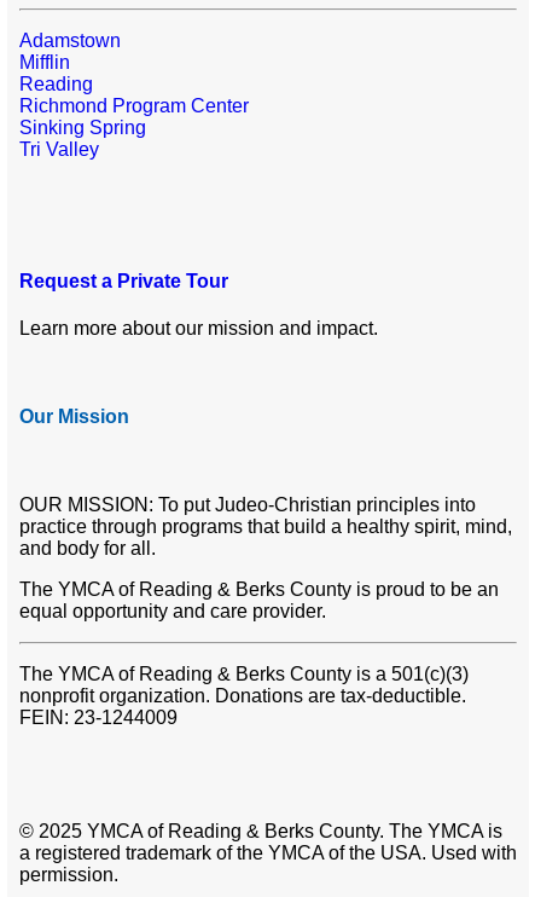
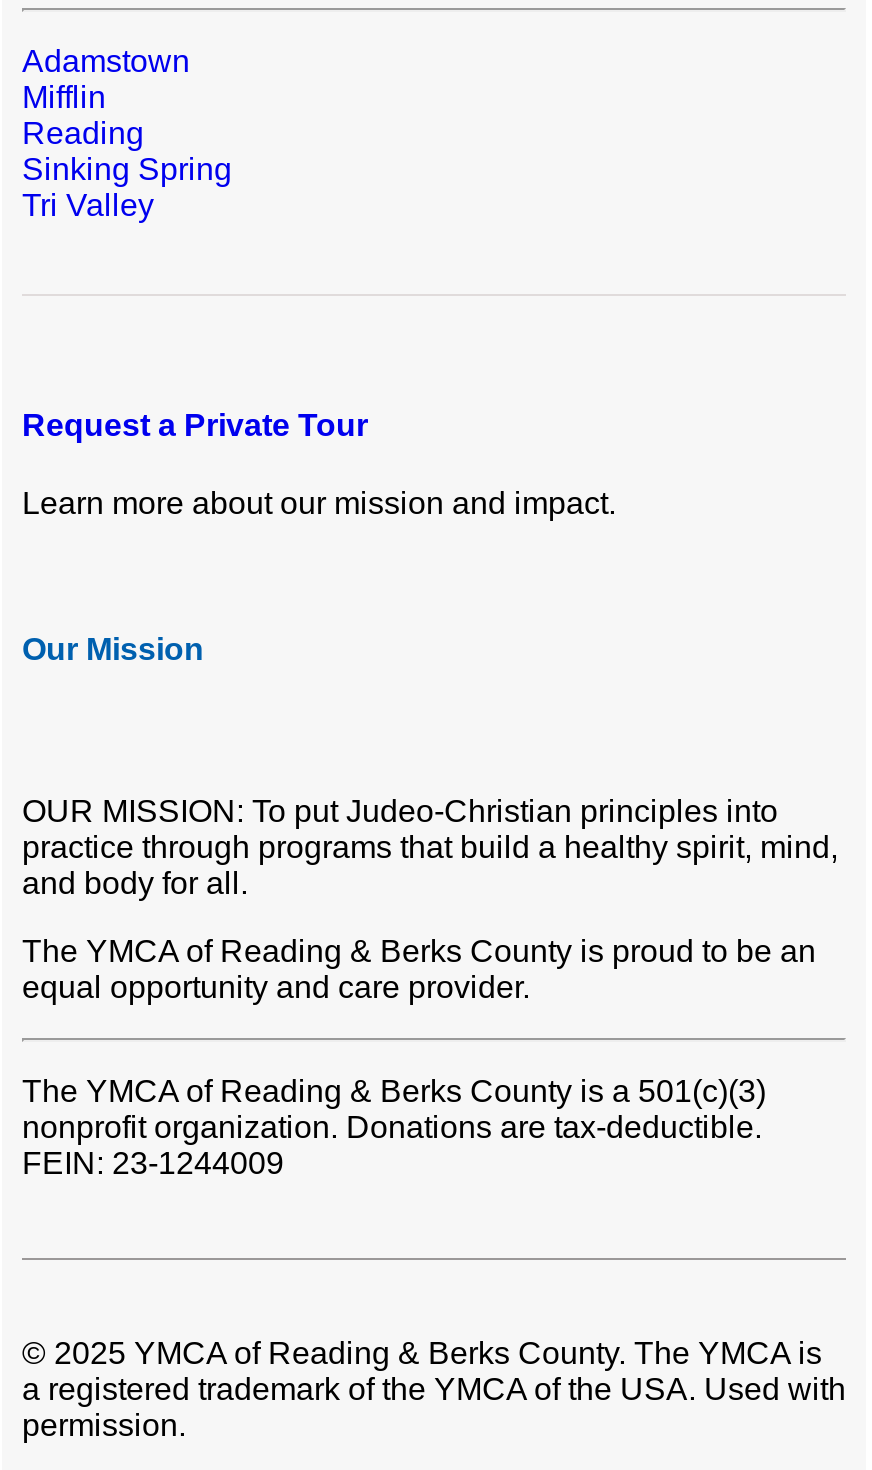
[19,95,249,115] Richmond Program Center -> none

